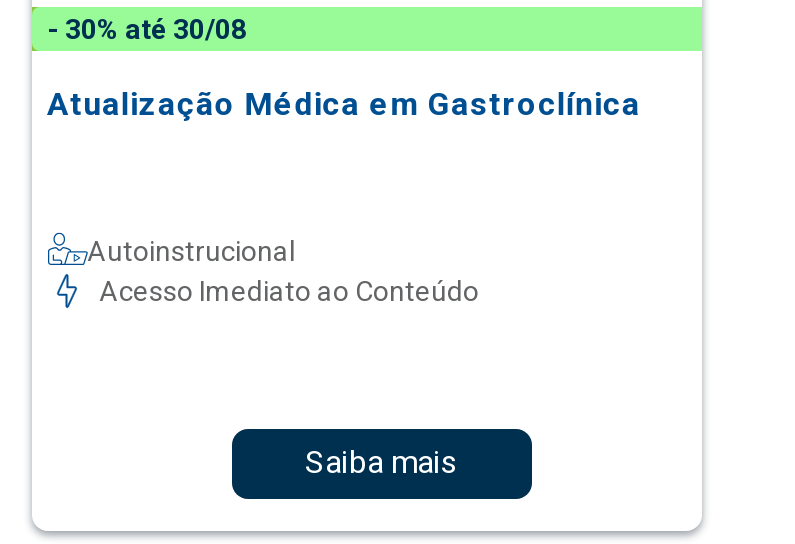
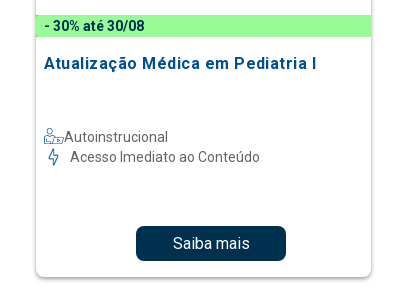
[47,85,641,123] Atualização Médica em Gastroclínica -> [43,54,316,73] Atualização Médica em Pediatria I

